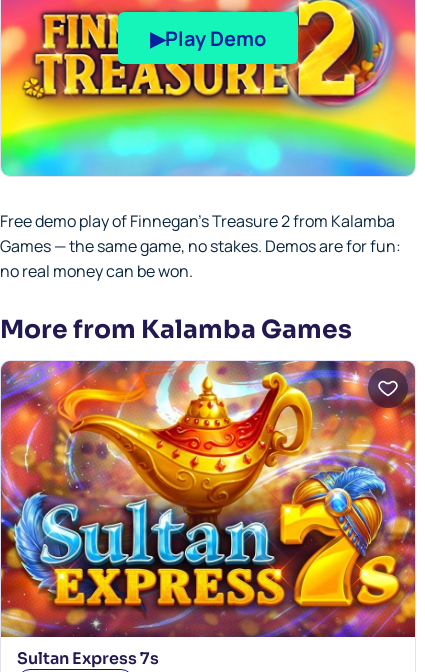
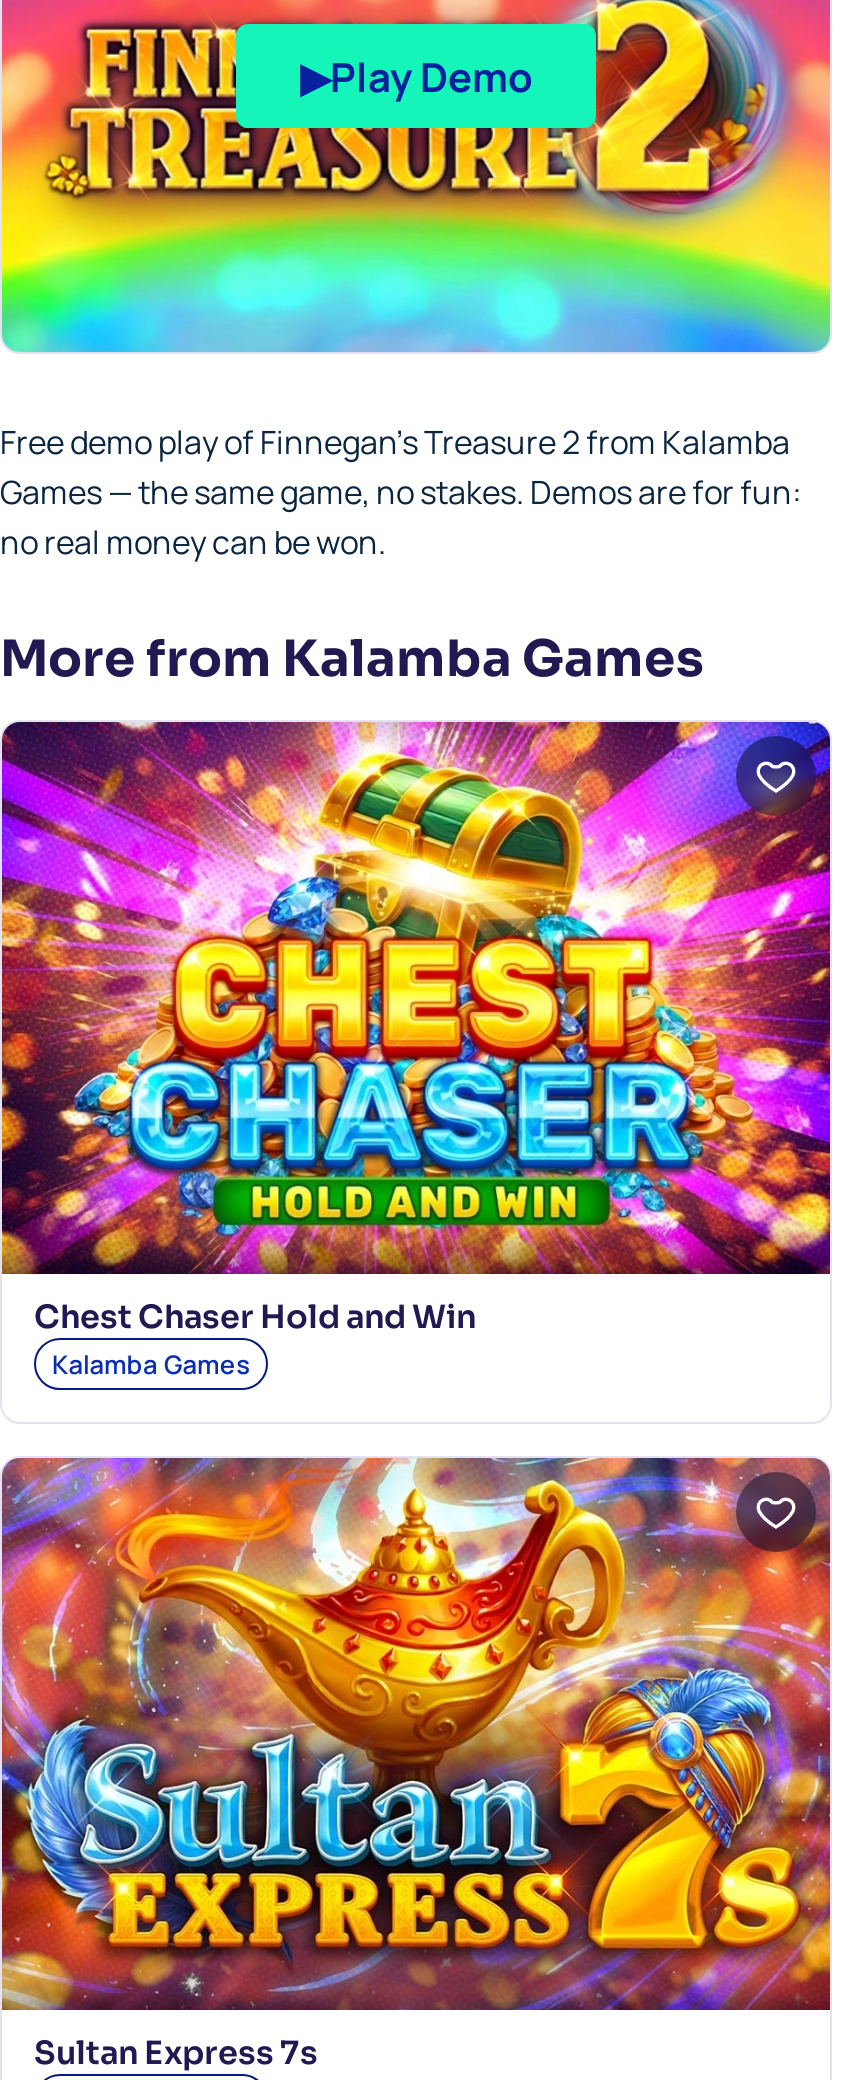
none -> [6,720,832,1382] [image] | Chest Chaser Hold and Win | Kalamba Games

